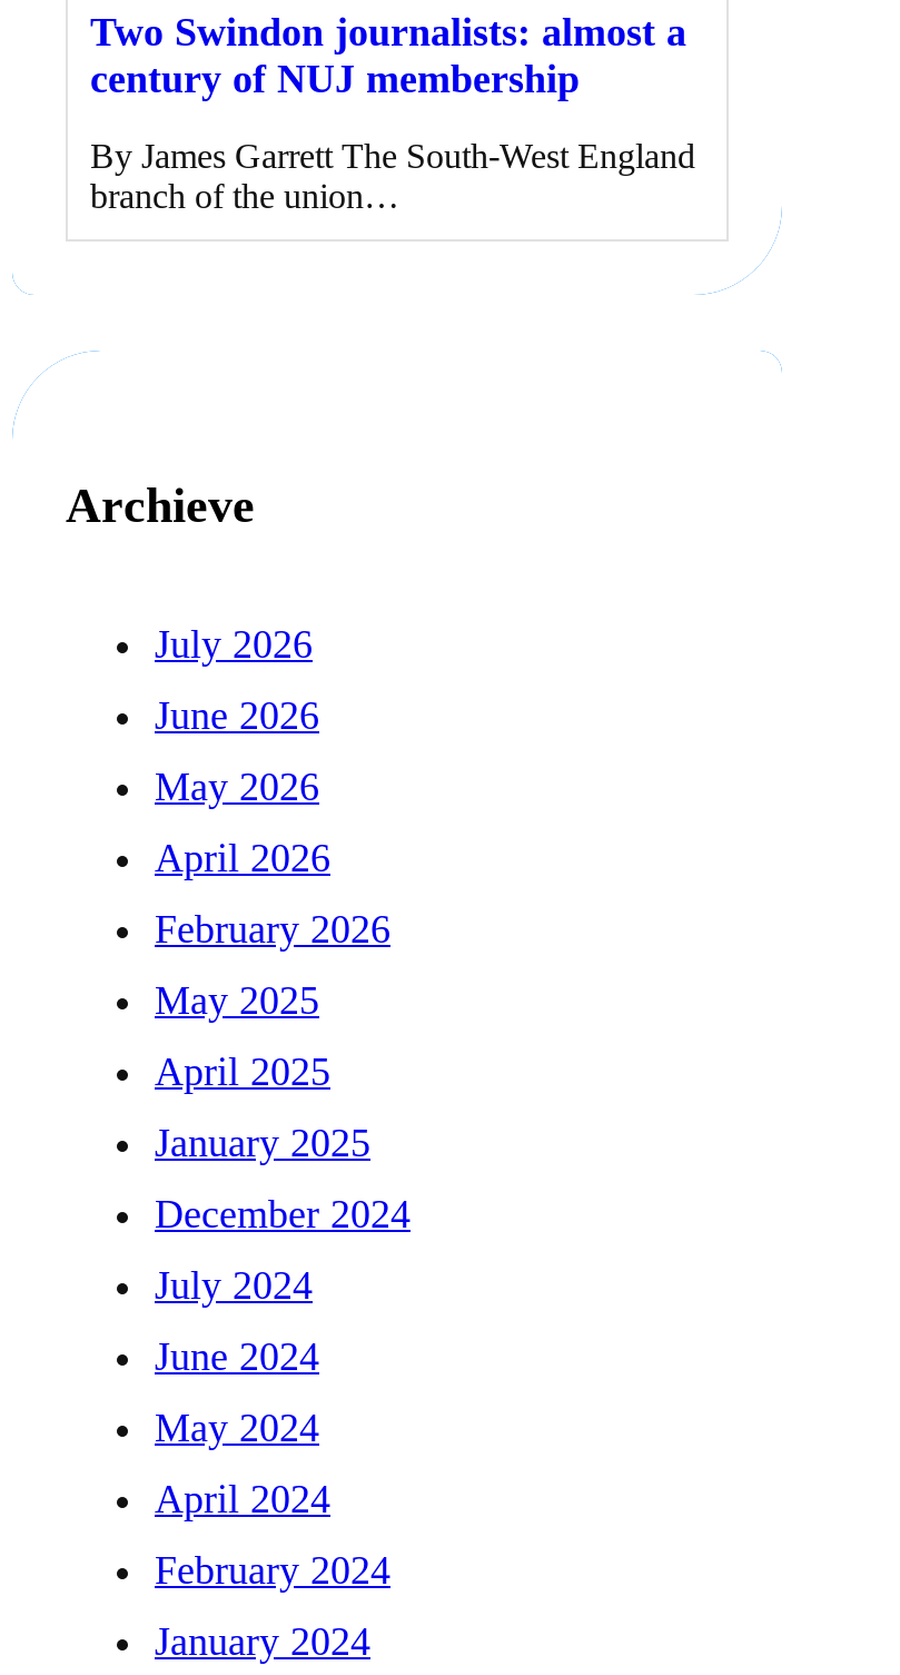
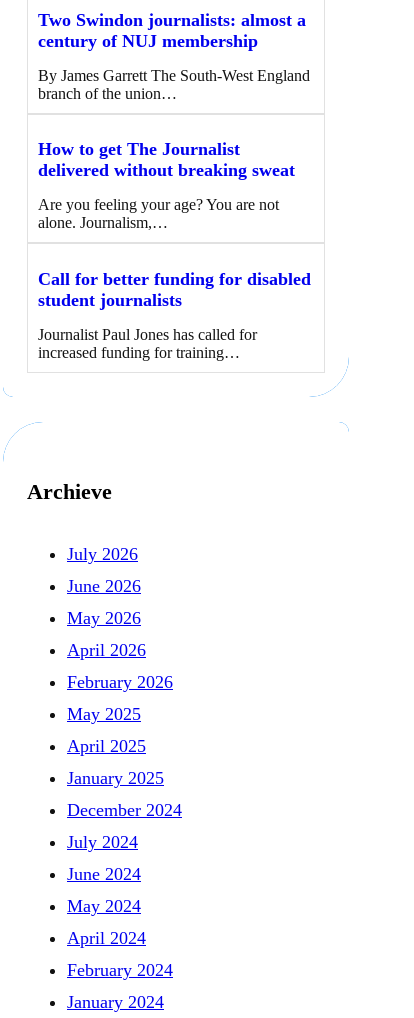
none -> [38,139,311,361] How to get The Journalist | delivered without breaking sweat | Are you feeling your age? You are not | alone. Journalism,… | Call for better funding for disabled | student journalists | Journalist Paul Jones has called for | increased funding for training…

